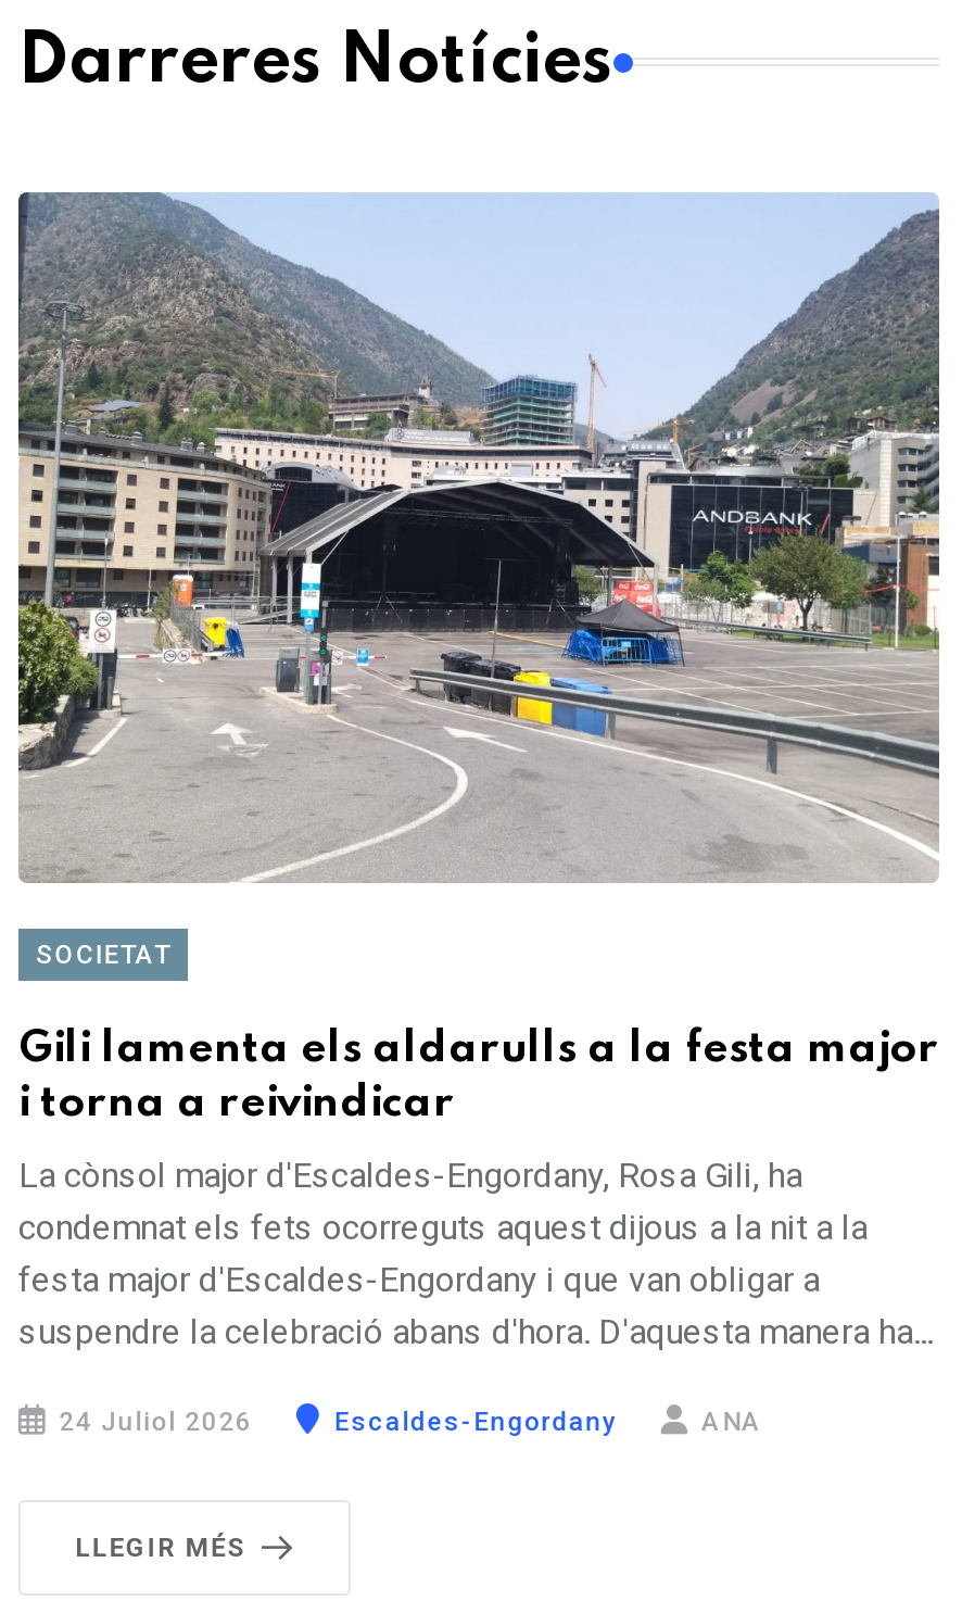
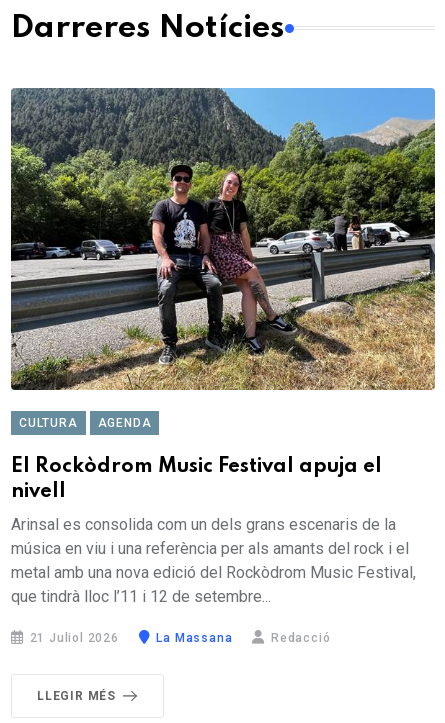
[18,192,941,970] [image] | SOCIETAT -> [10,87,436,430] [image] | CULTURA | AGENDA
[18,1029,939,1126] Gili lamenta els aldarulls a la festa major | i torna a reivindicar -> [11,457,382,502] El Rockòdrom Music Festival apuja el | nivell
[18,1155,933,1352] La cònsol major d'Escaldes-Engordany, Rosa Gili, ha | condemnat els fets ocorreguts aquest dijous a la nit a la | festa major d'Escaldes-Engordany i que van obligar a | suspendre la celebració abans d'hora. D'aquesta manera ha... -> [11,515,416,606] Arinsal es consolida com un dels grans escenaris de la | música en viu i una referència per als amants del rock i el | metal amb una nova edició del Rockòdrom Music Festival, | que tindrà lloc l’11 i 12 de setembre...
[51,1407,763,1437] 24 Juliol 2026 | Escaldes-Engordany | ANA -> [26,631,330,645] 21 Juliol 2026 | La Massana | Redacció

